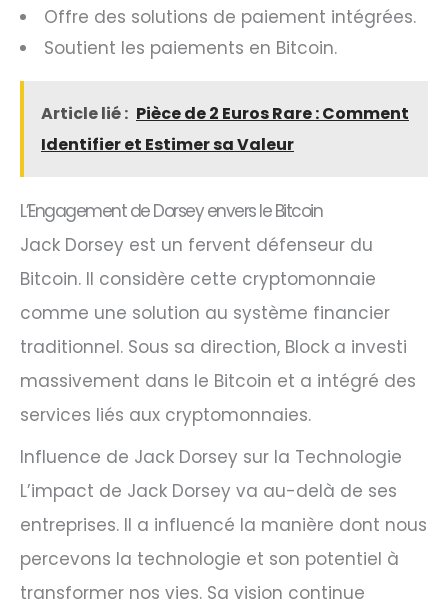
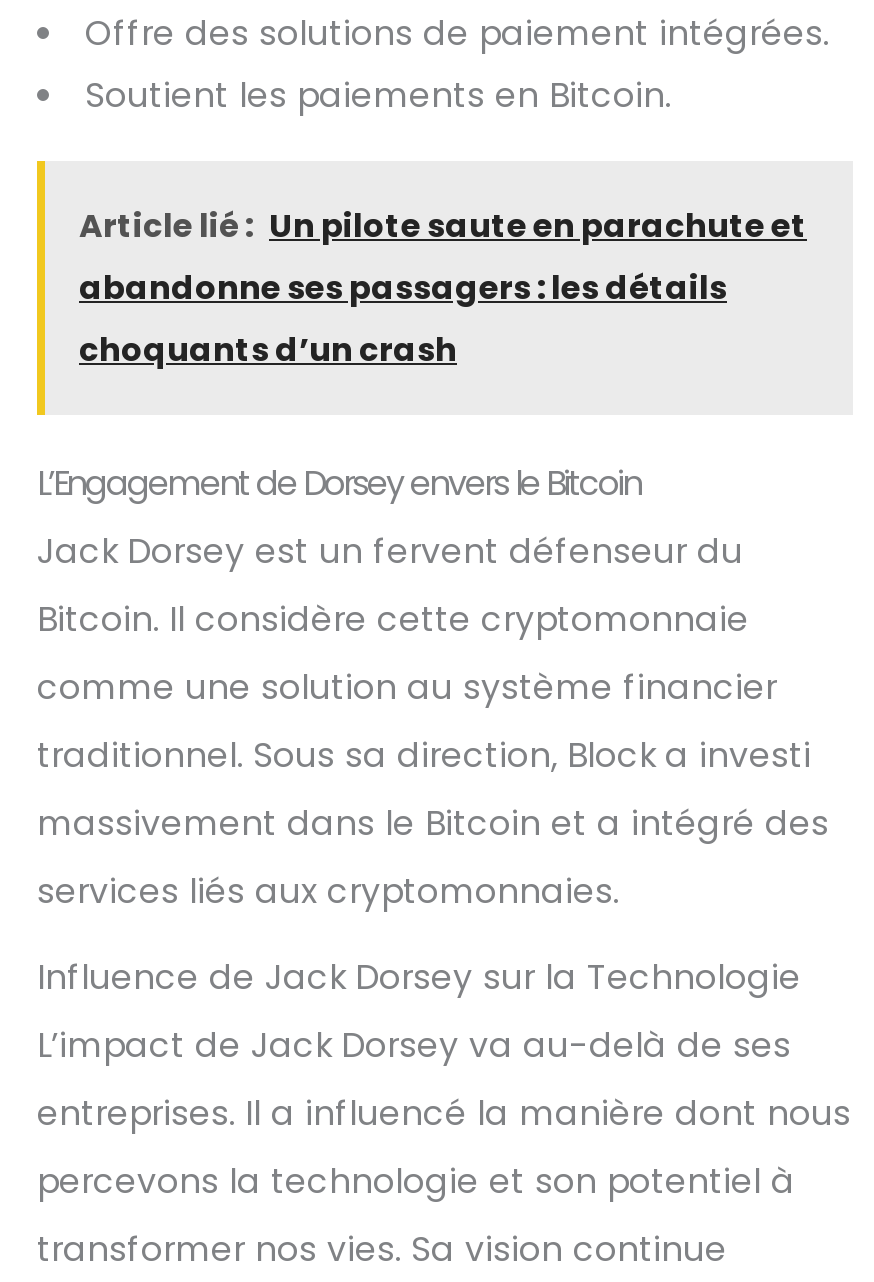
[41,102,409,156] Article lié : Pièce de 2 Euros Rare : Comment | Identifier et Estimer sa Valeur -> [79,204,807,374] Article lié : Un pilote saute en parachute et | abandonne ses passagers : les détails | choquants d’un crash

